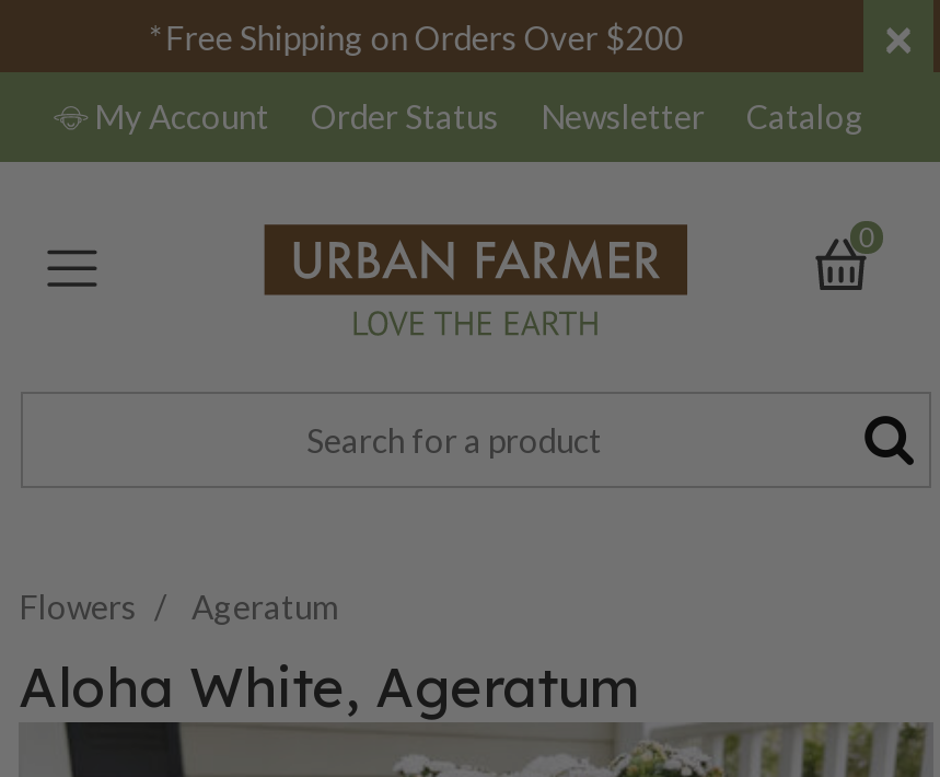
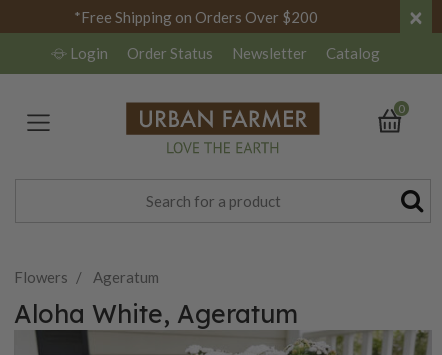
[88,97,269,137] My Account -> [66,44,110,62] Login

